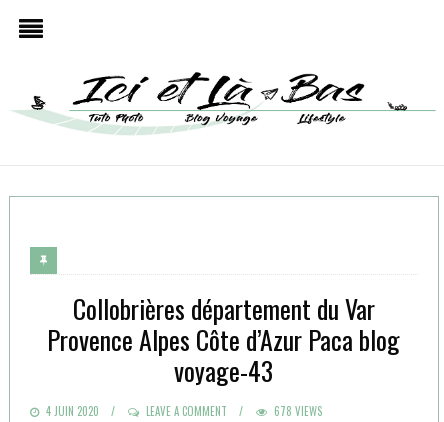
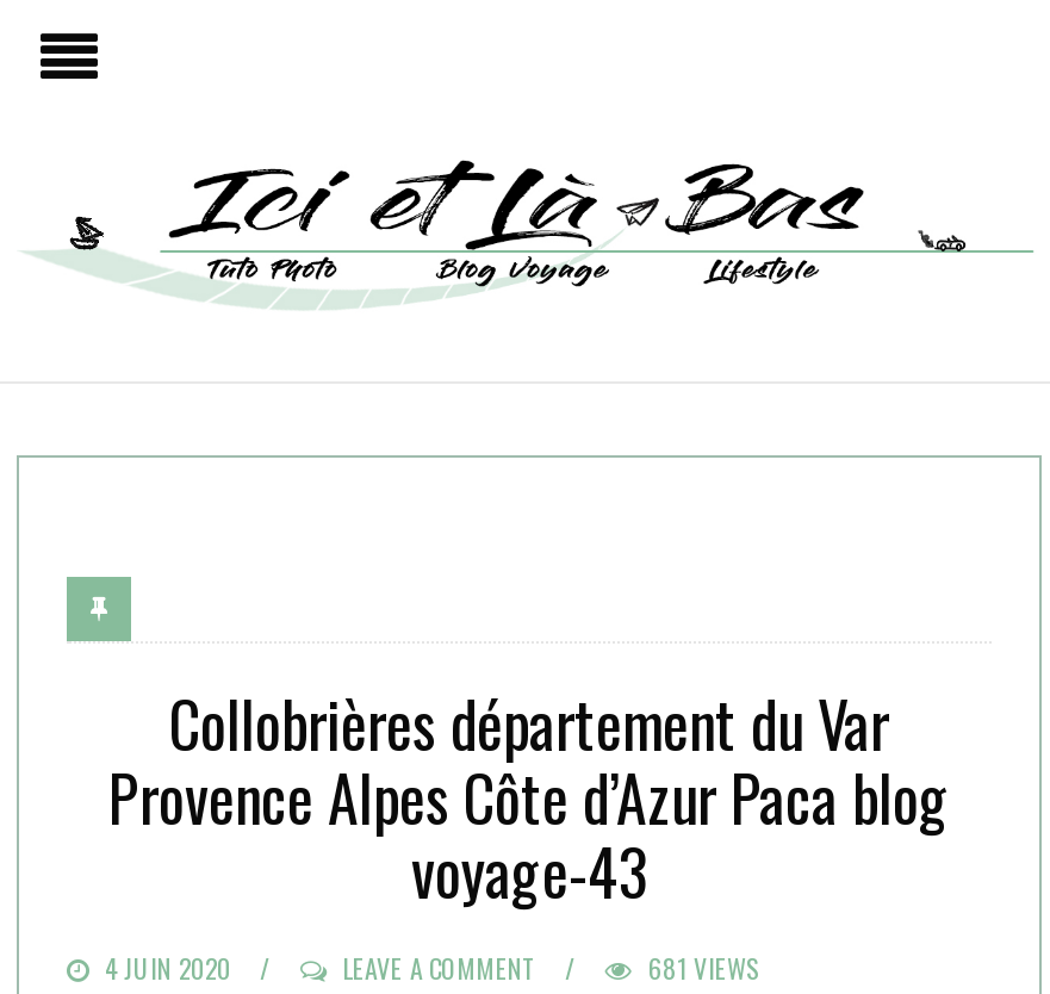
[271,402,322,418] 678 VIEWS -> [641,948,758,986] 681 VIEWS

